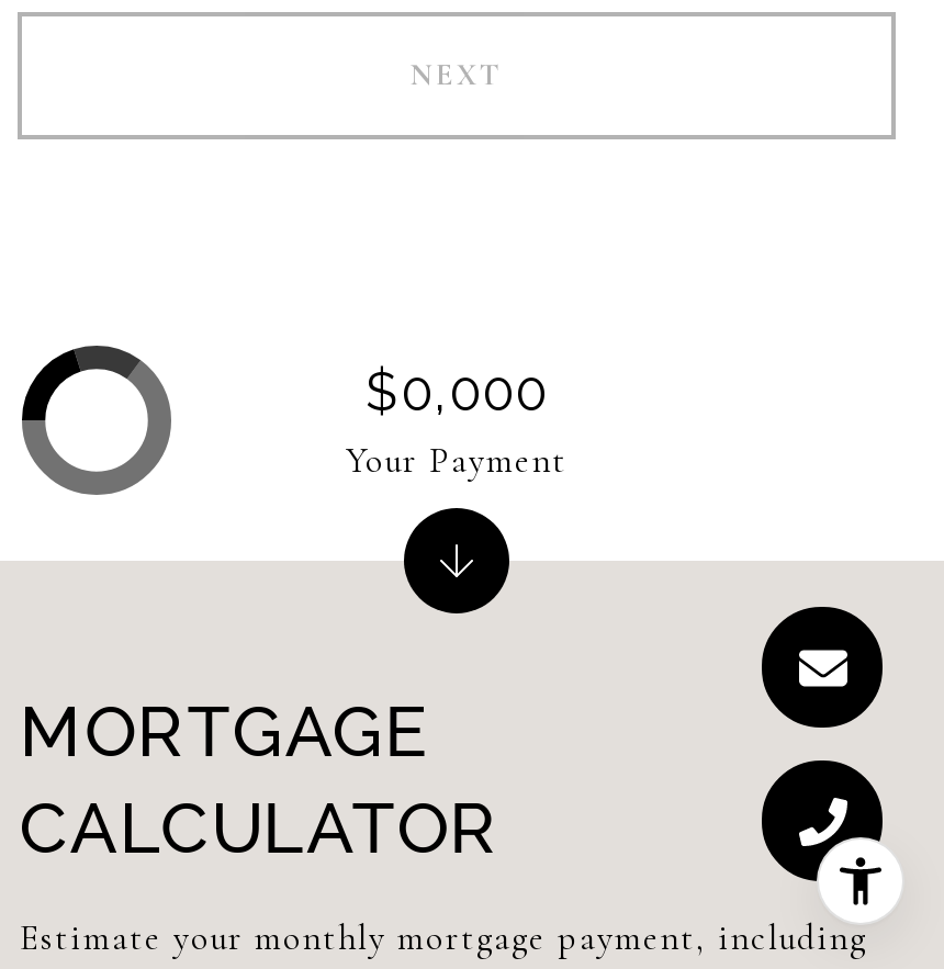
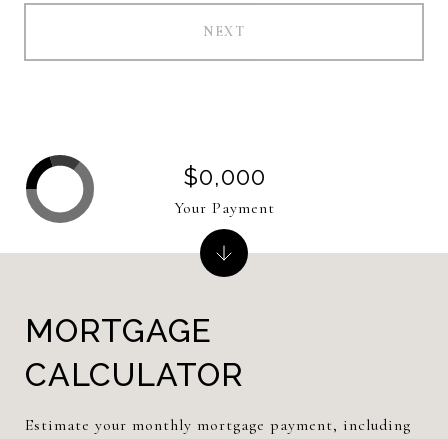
[760,605,885,730] [image] -> none
[760,758,900,916] [image] -> none

